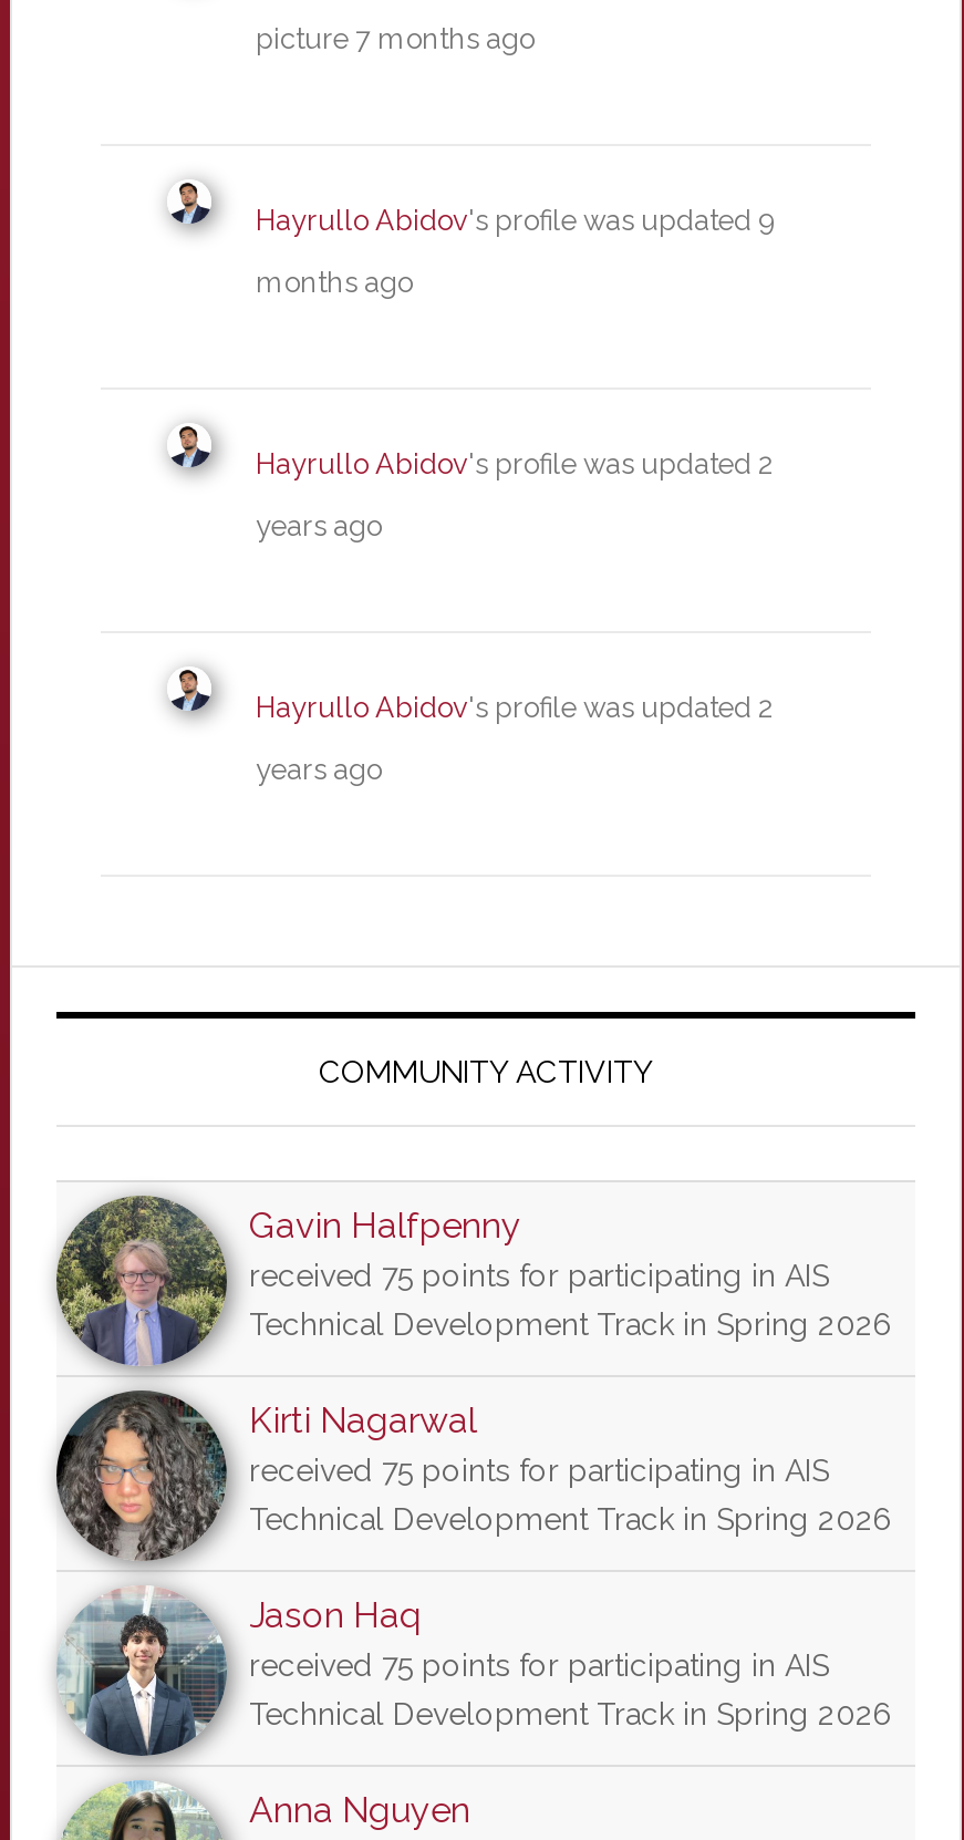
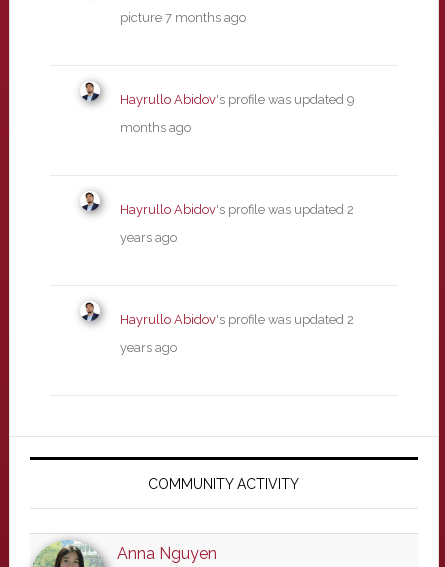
[54,1193,893,1767] [image] | Gavin Halfpenny | received 75 points for participating in AIS | Technical Development Track in Spring 2026 | Kirti Nagarwal | received 75 points for participating in AIS | Technical Development Track in Spring 2026 | Jason Haq | received 75 points for participating in AIS | Technical Development Track in Spring 2026 -> none

